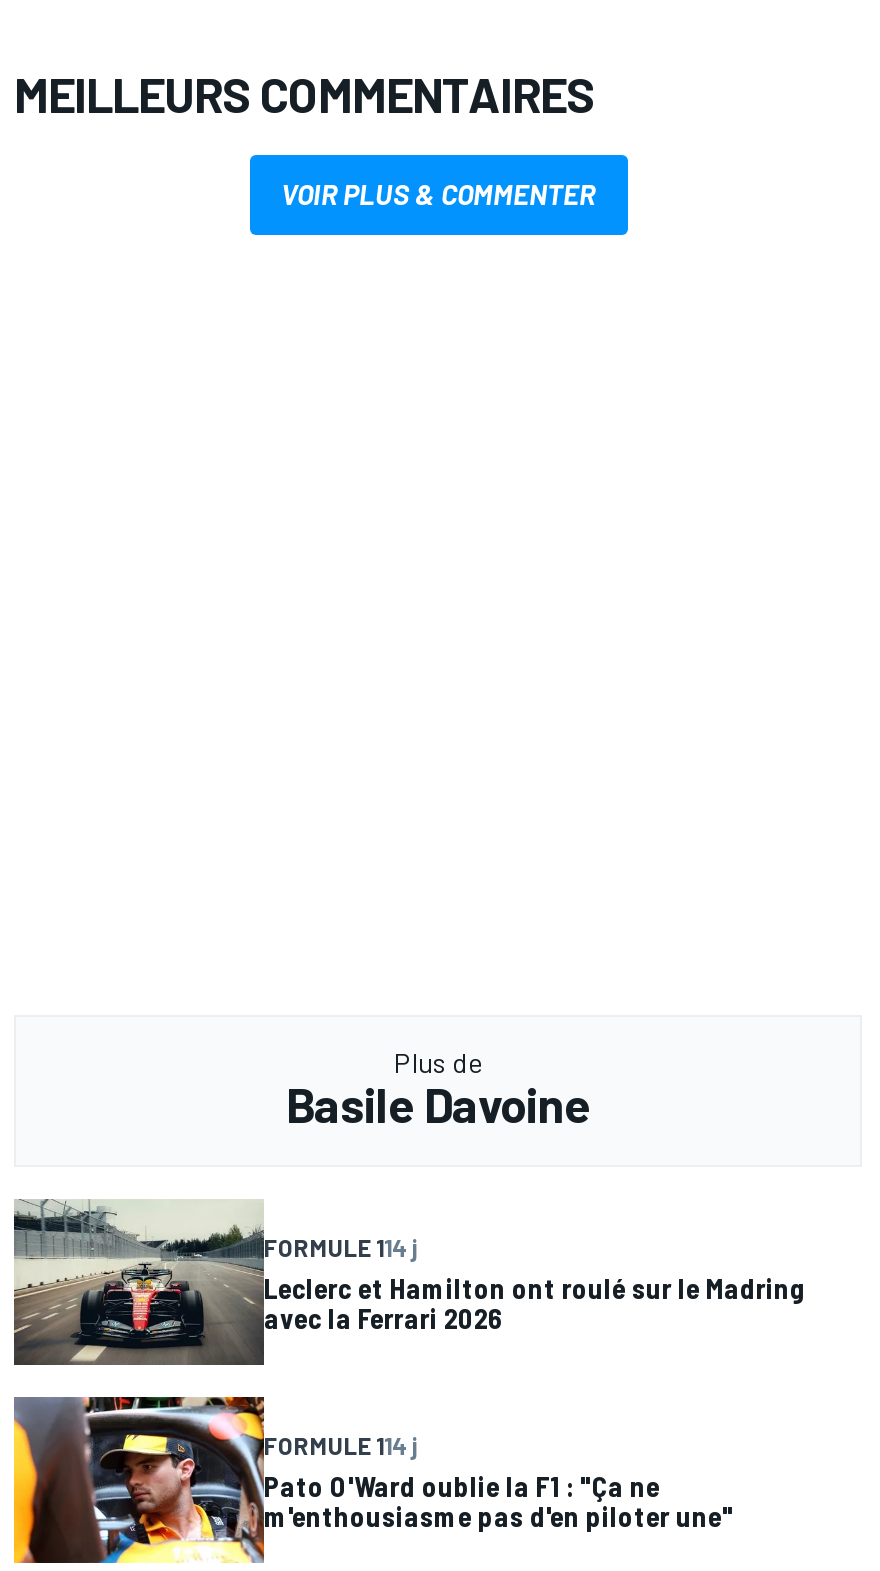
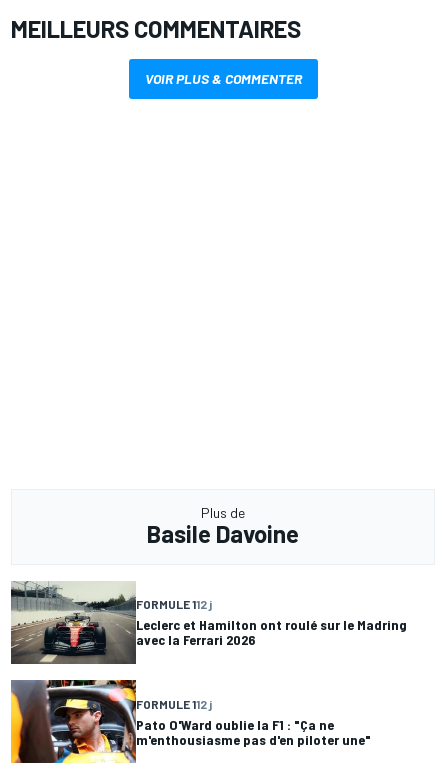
[264,1233,418,1261] FORMULE 114 j -> [136,597,212,611] FORMULE 112 j
[264,1431,418,1459] FORMULE 114 j -> [136,696,212,710] FORMULE 112 j

